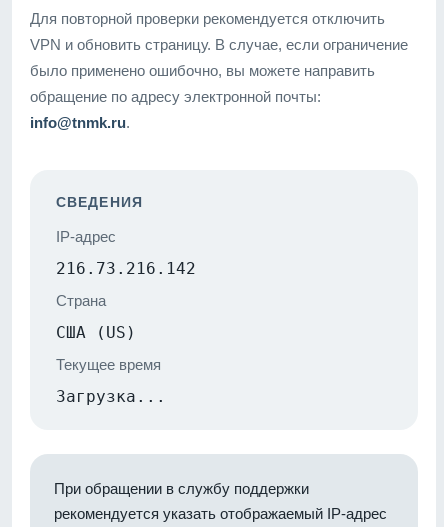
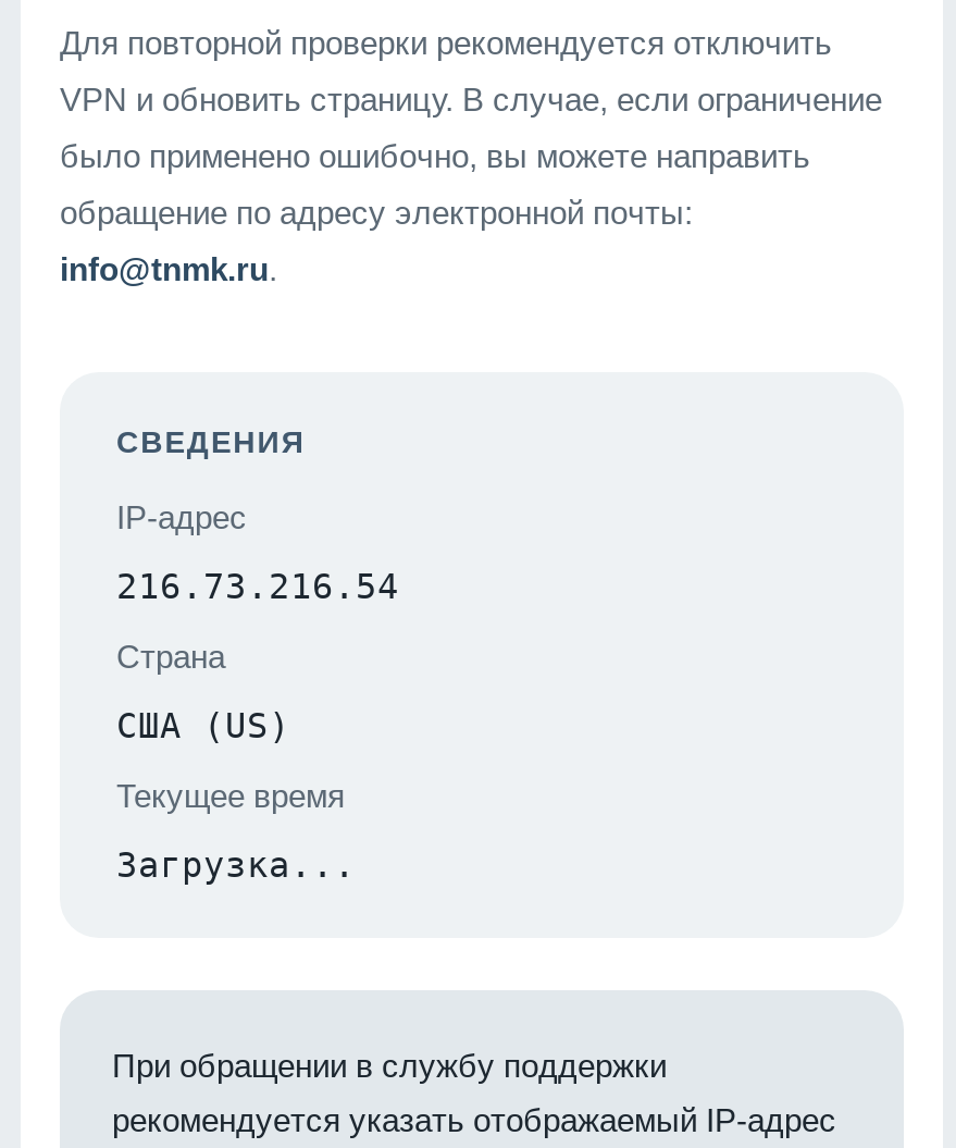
[56,258,196,277] 216.73.216.142 -> [116,565,399,606] 216.73.216.54

